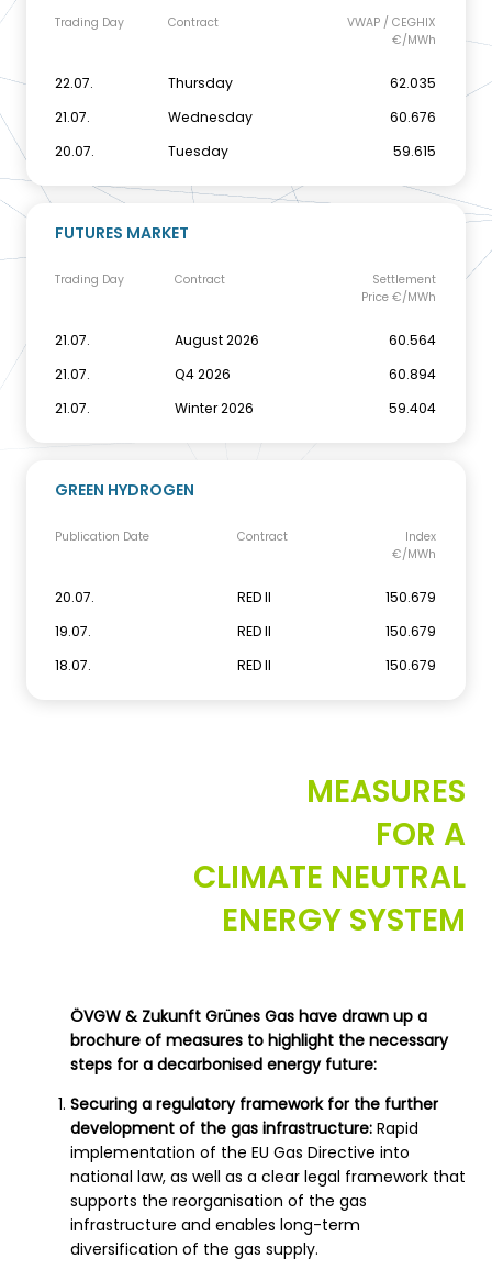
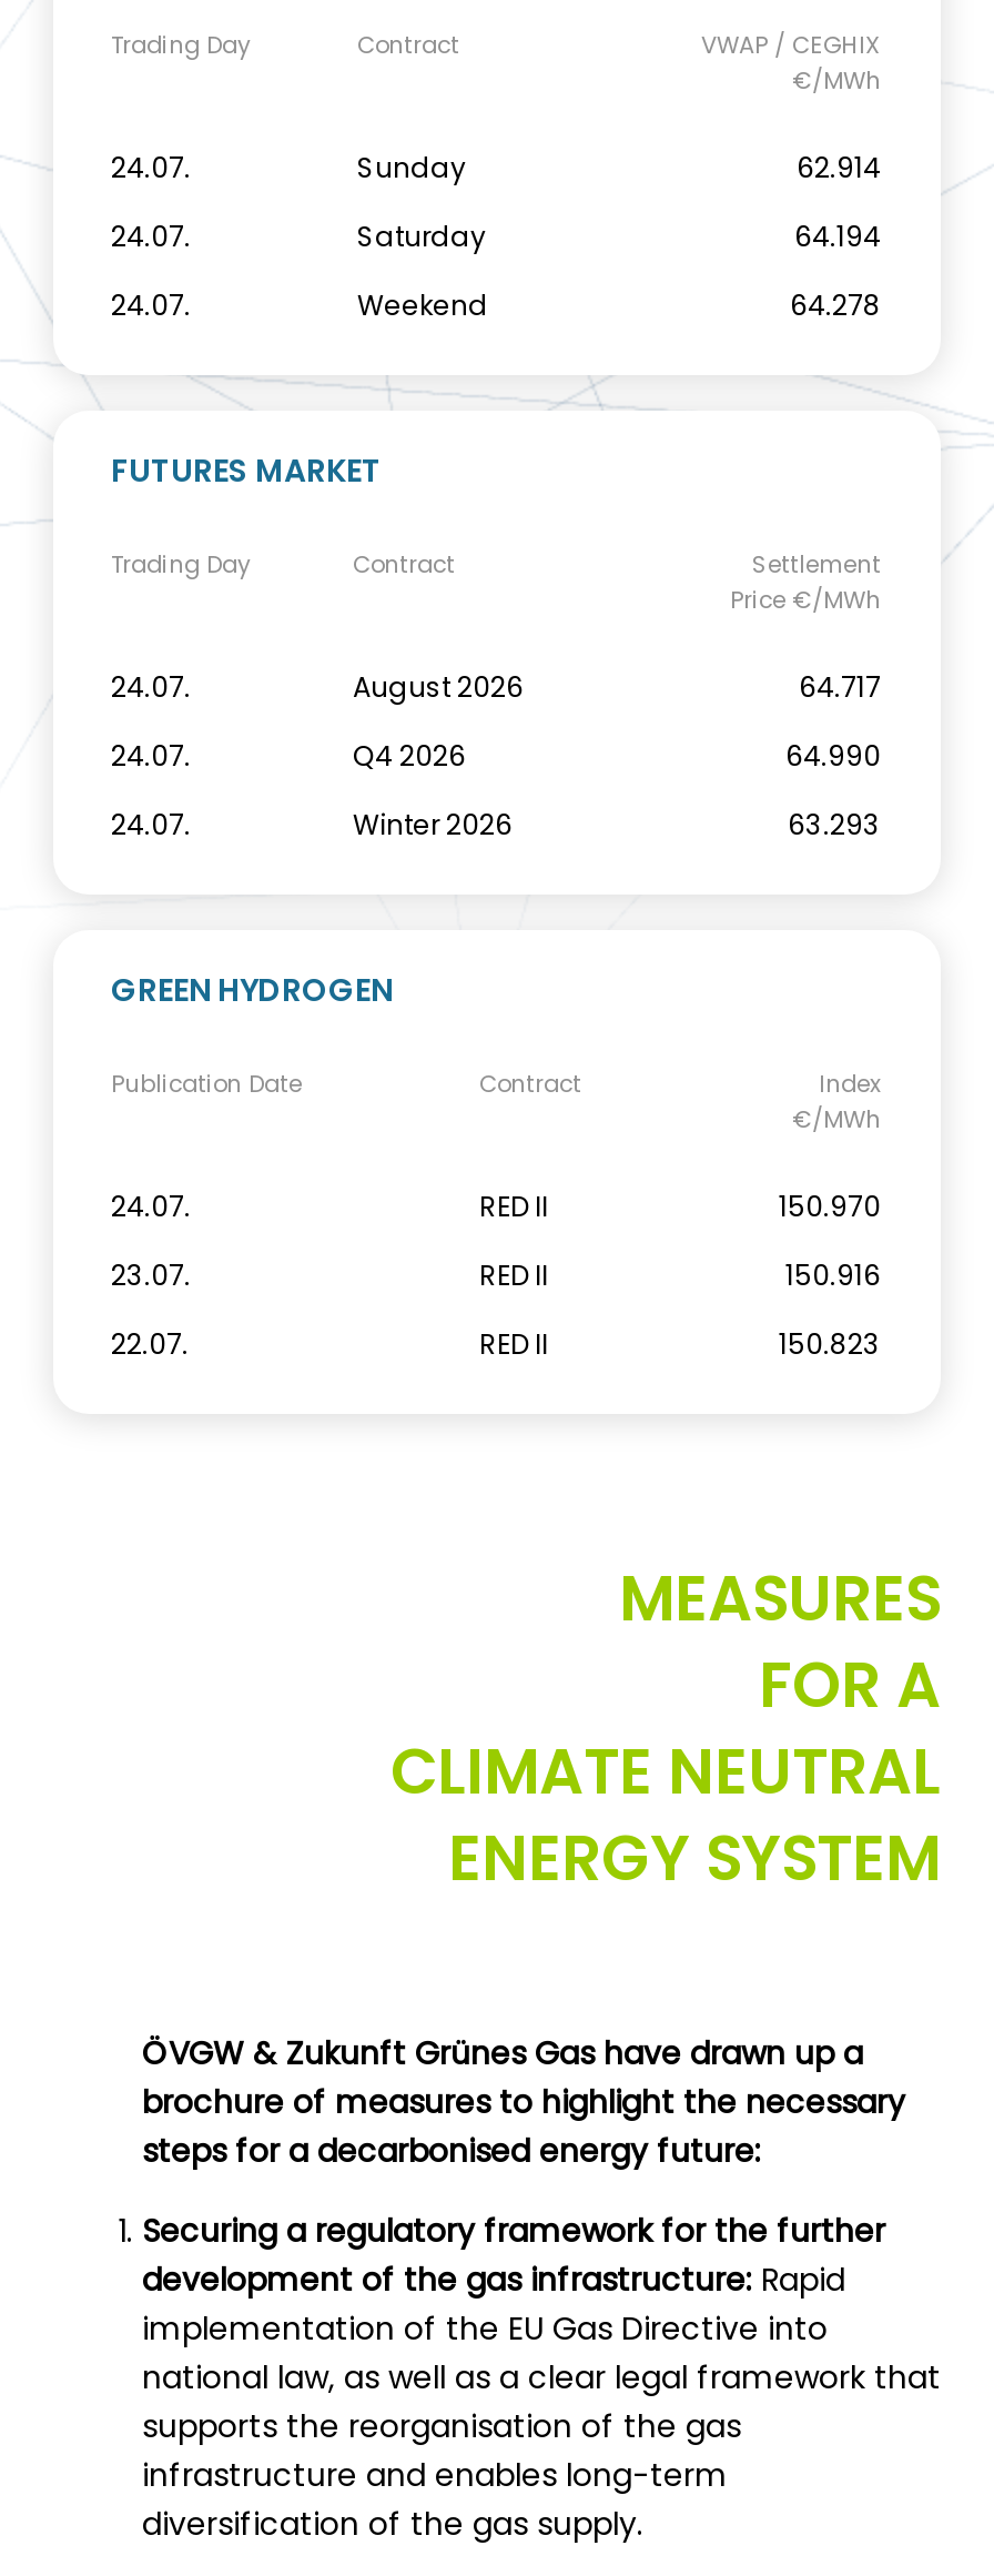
[55,73,436,92] 22.07. | Thursday | 62.035 -> [111,148,881,186] 24.07. | Sunday | 62.914
[55,107,436,126] 21.07. | Wednesday | 60.676 -> [111,217,881,254] 24.07. | Saturday | 64.194
[55,141,436,160] 20.07. | Tuesday | 59.615 -> [111,285,881,323] 24.07. | Weekend | 64.278
[55,330,90,349] 21.07. -> [111,667,191,705] 24.07.
[389,330,436,349] 60.564 -> [799,667,881,705] 64.717
[55,364,90,383] 21.07. -> [111,736,191,774] 24.07.
[389,364,436,383] 60.894 -> [785,736,881,774] 64.990
[55,398,90,417] 21.07. -> [111,805,191,843] 24.07.
[389,398,436,417] 59.404 -> [788,805,881,843] 63.293
[55,587,94,606] 20.07. -> [111,1187,191,1224] 24.07.
[385,587,436,606] 150.679 -> [779,1187,881,1224] 150.970
[55,621,91,640] 19.07. -> [111,1255,191,1293] 23.07.
[385,621,436,640] 150.679 -> [785,1255,881,1293] 150.916
[55,655,91,674] 18.07. -> [111,1324,189,1362] 22.07.
[385,655,436,674] 150.679 -> [779,1324,881,1362] 150.823

